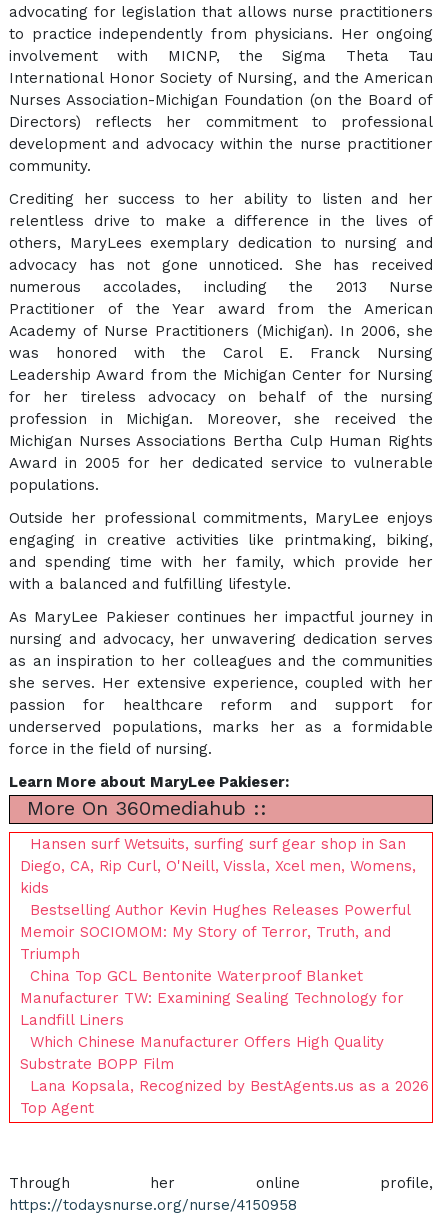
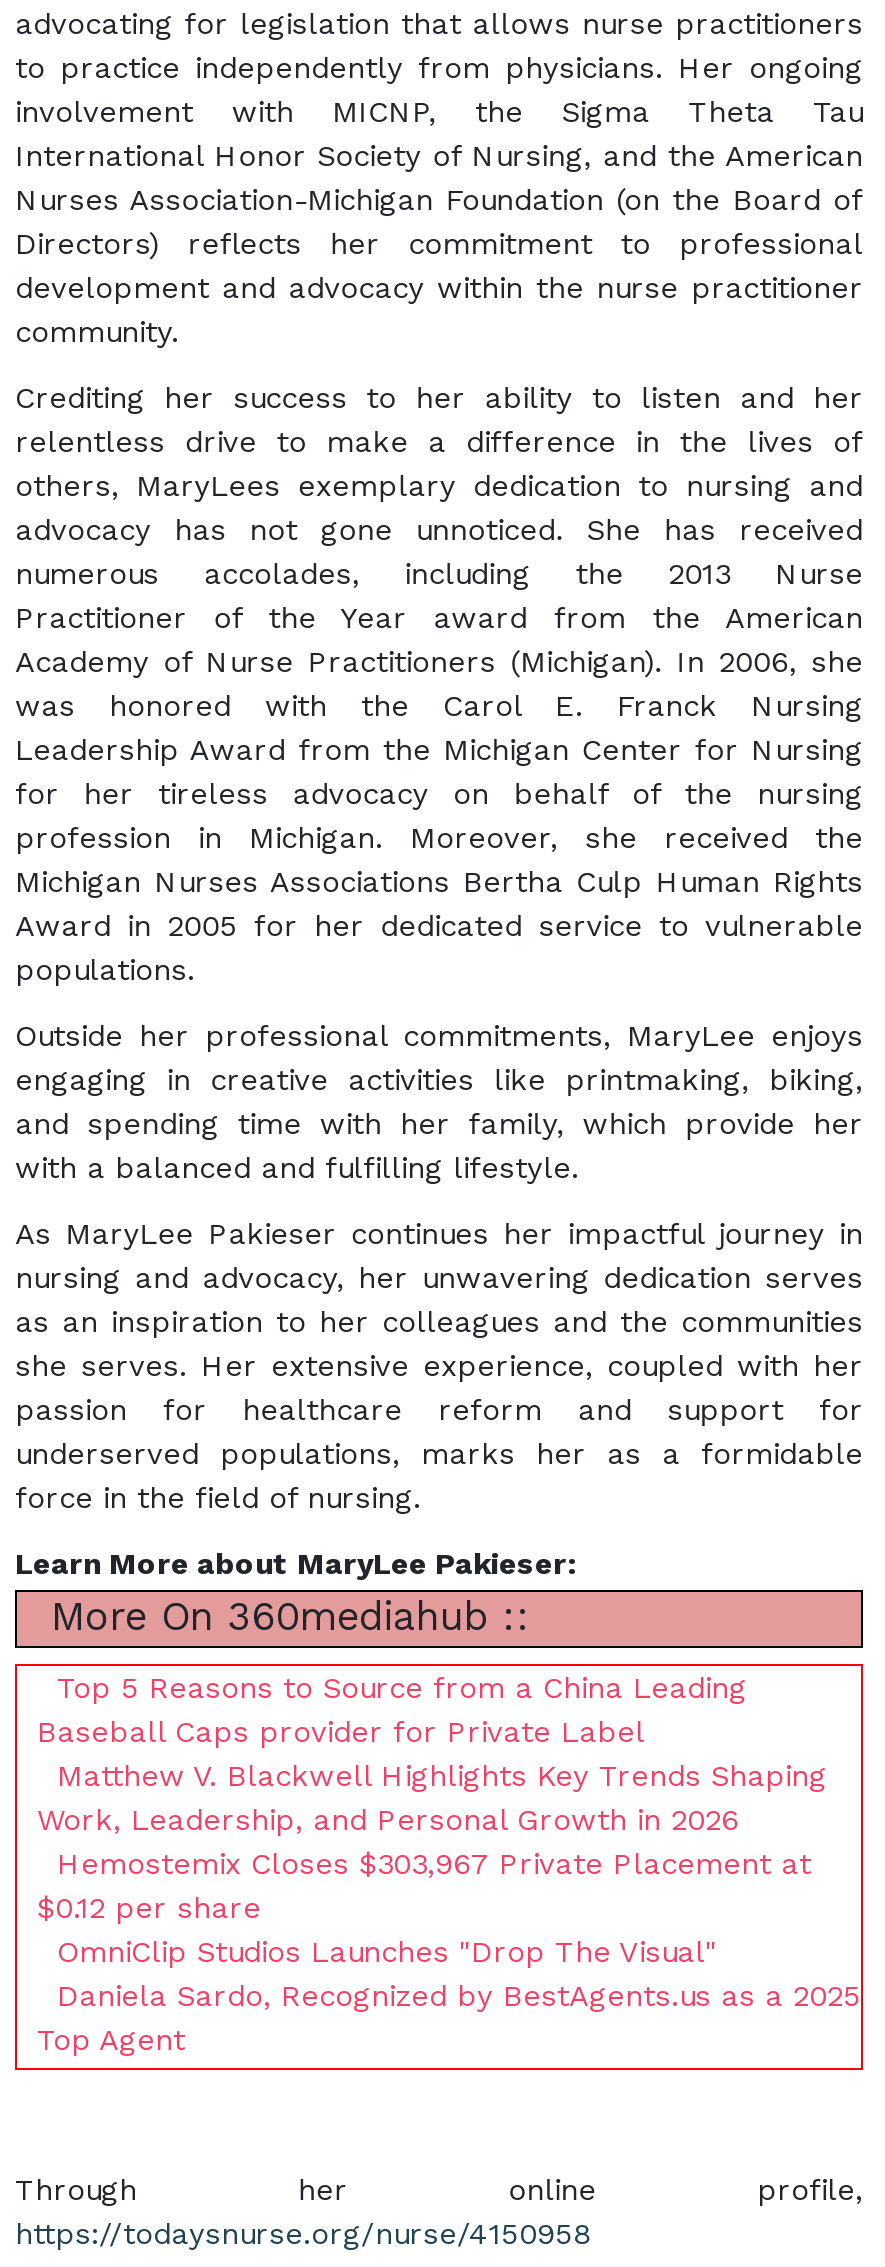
[20,835,429,1095] Hansen surf Wetsuits, surfing surf gear shop in San | Diego, CA, Rip Curl, O'Neill, Vissla, Xcel men, Womens, | kids | Bestselling Author Kevin Hughes Releases Powerful | Memoir SOCIOMOM: My Story of Terror, Truth, and | Triumph | China Top GCL Bentonite Waterproof Blanket | Manufacturer TW: Examining Sealing Technology for | Landfill Liners | Which Chinese Manufacturer Offers High Quality | Substrate BOPP Film | Lana Kopsala, Recognized by BestAgents.us as a 2026 -> [37,1670,861,2014] Top 5 Reasons to Source from a China Leading | Baseball Caps provider for Private Label | Matthew V. Blackwell Highlights Key Trends Shaping | Work, Leadership, and Personal Growth in 2026 | Hemostemix Closes $303,967 Private Placement at | $0.12 per share | OmniClip Studios Launches "Drop The Visual" | Daniela Sardo, Recognized by BestAgents.us as a 2025

